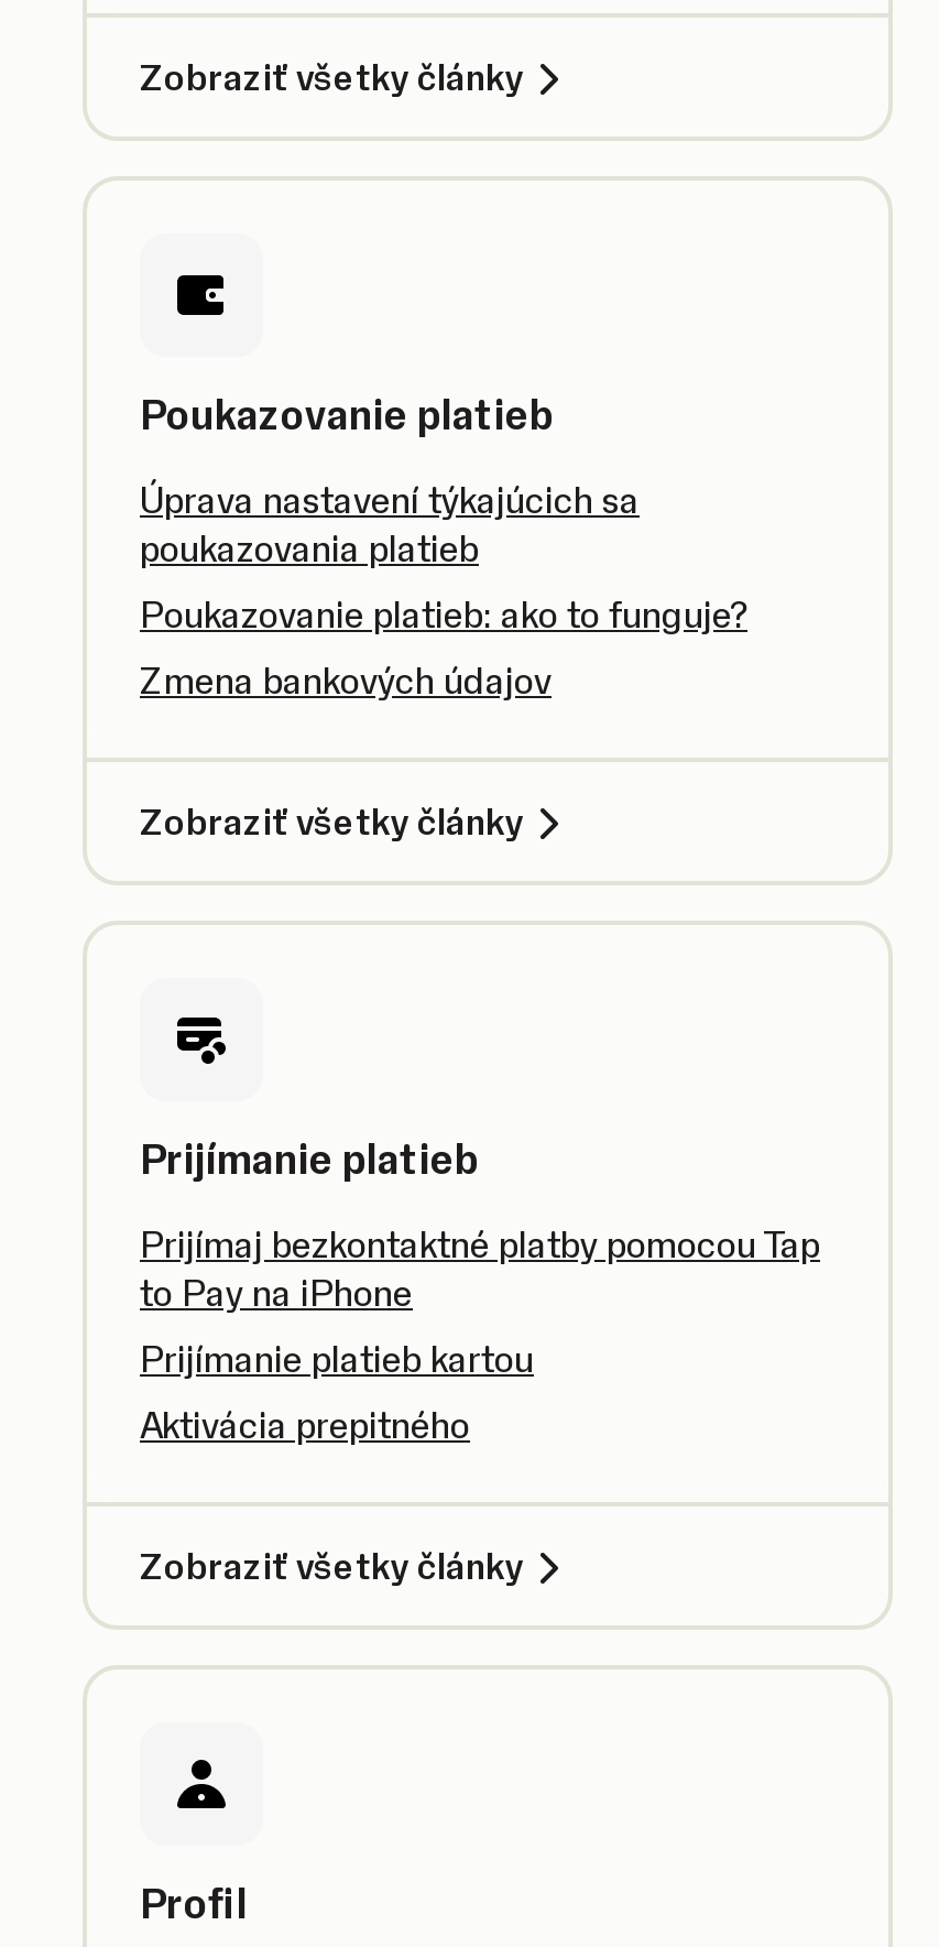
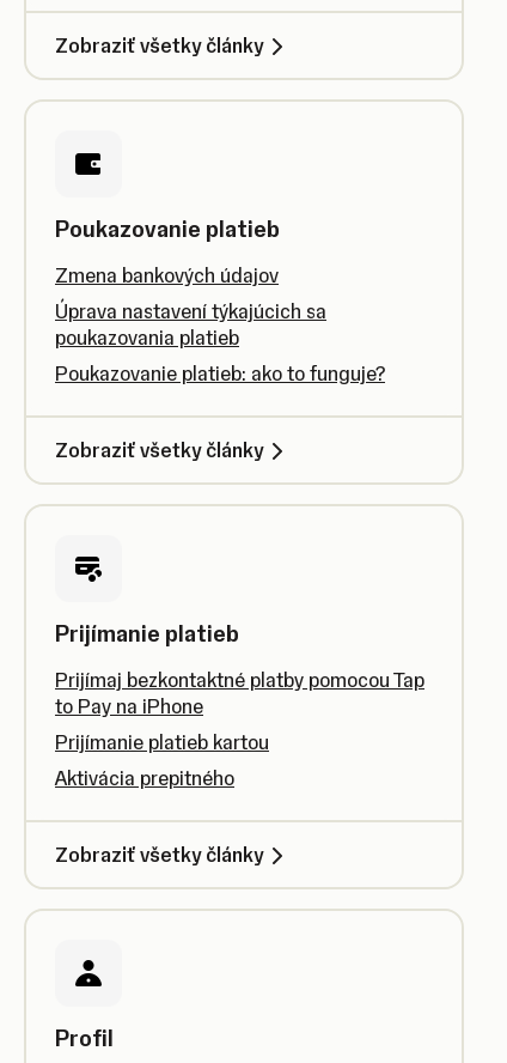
moved [140,478,747,637] -> [55,299,385,385]: Úprava nastavení týkajúcich sa | poukazovania platieb | Poukazovanie platieb: ako to funguje?
moved [140,659,552,703] -> [55,263,279,287]: Zmena bankových údajov

